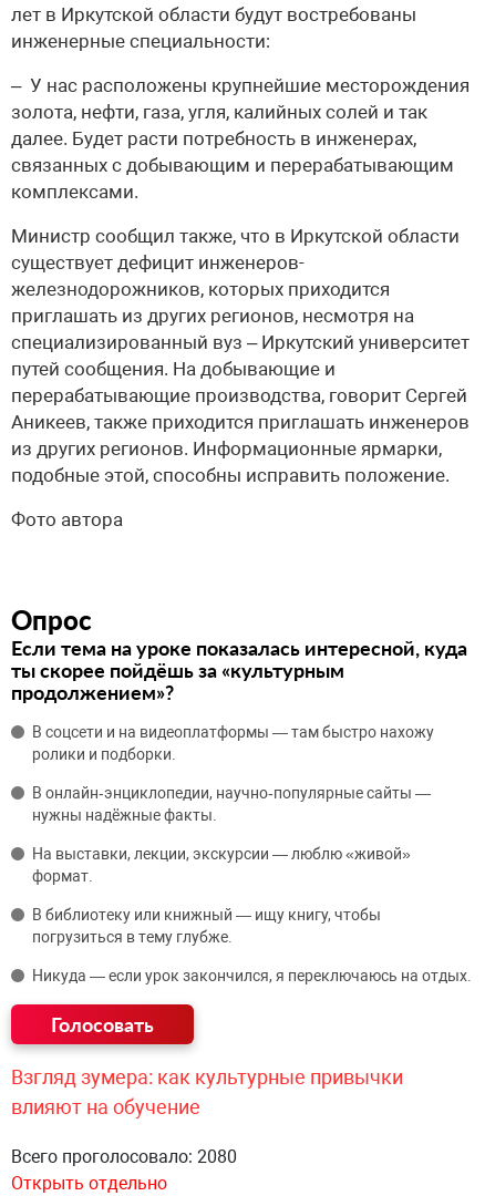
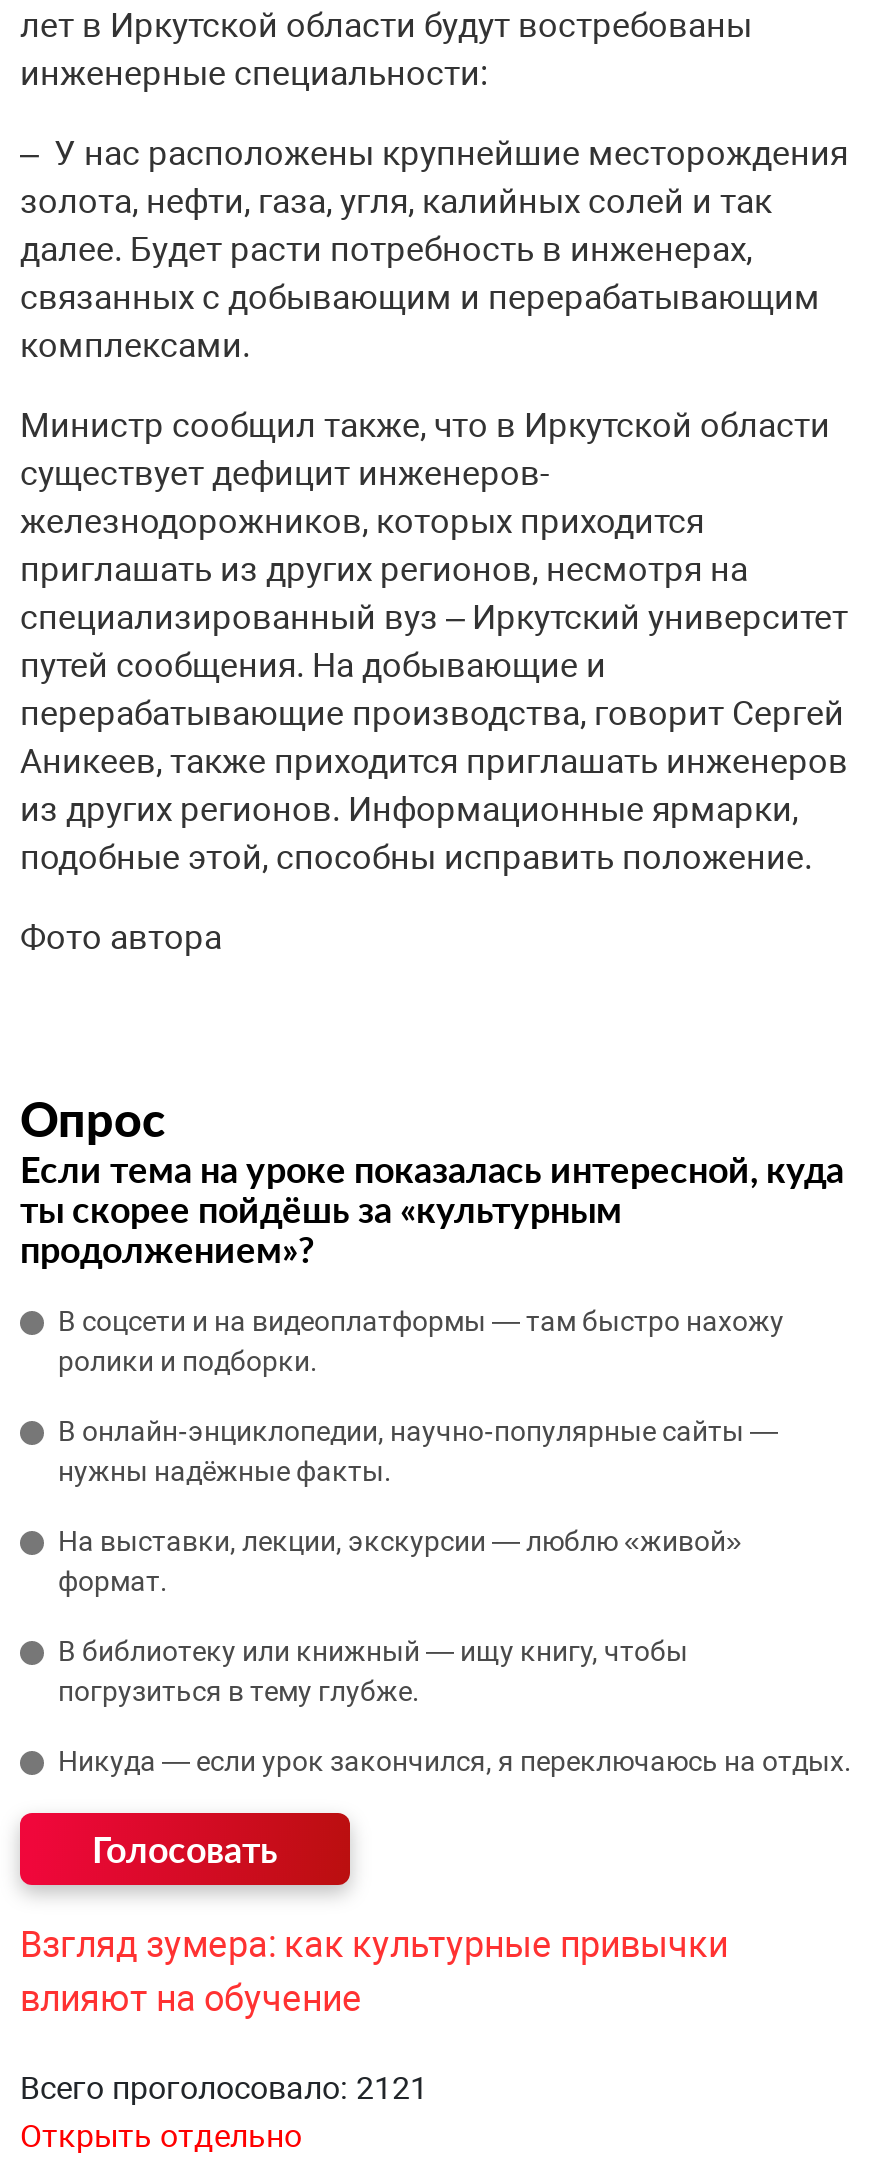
[11,1146,237,1167] Всего проголосовало: 2080 -> [20,2069,428,2107] Всего проголосовало: 2121

